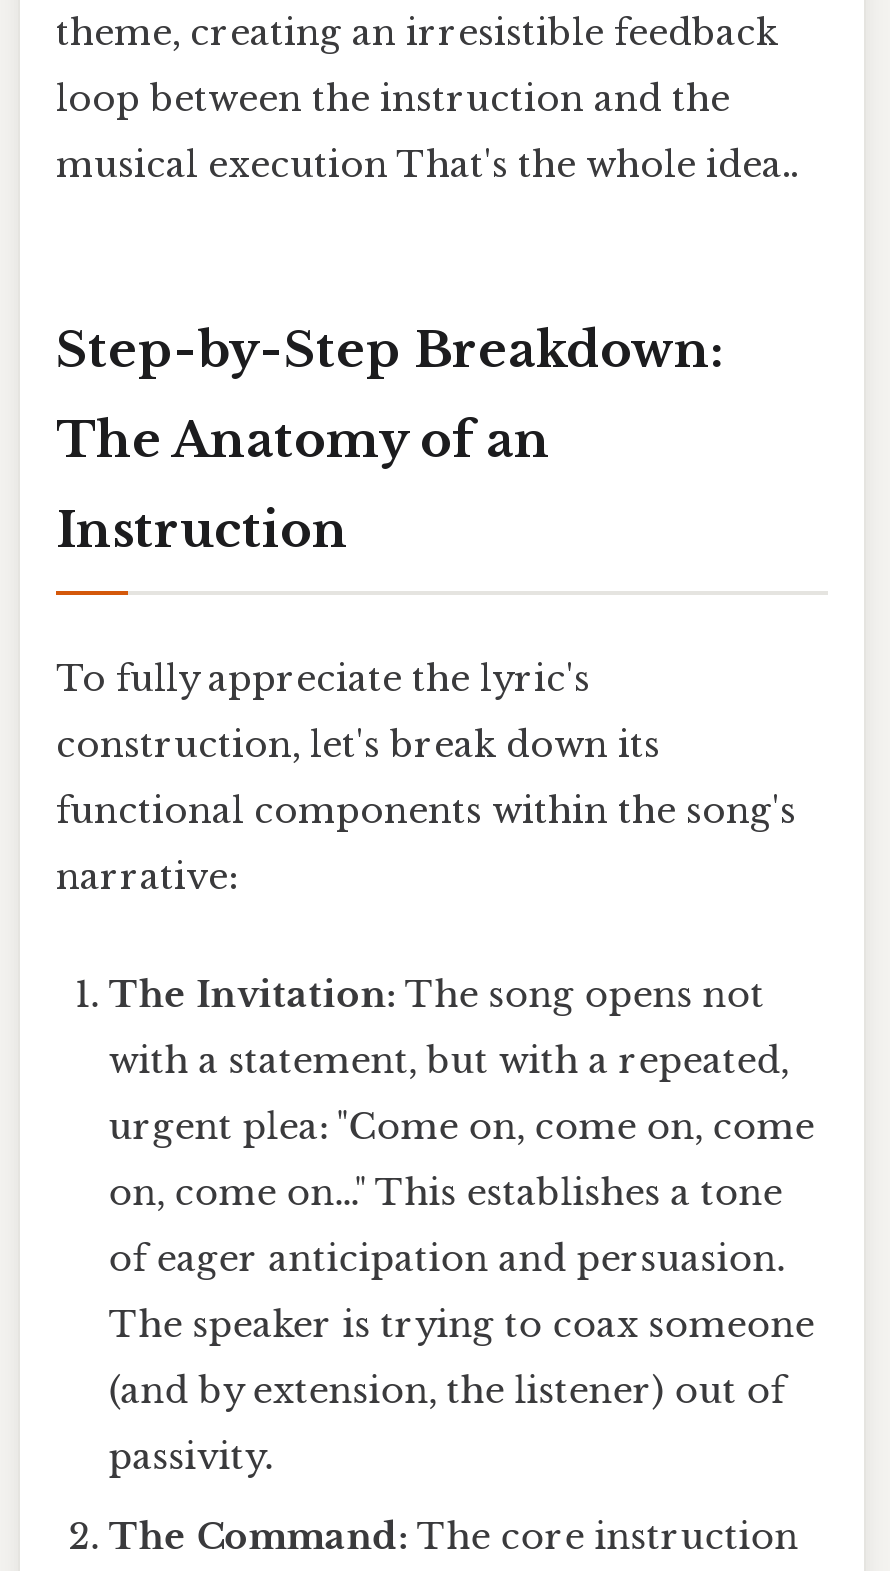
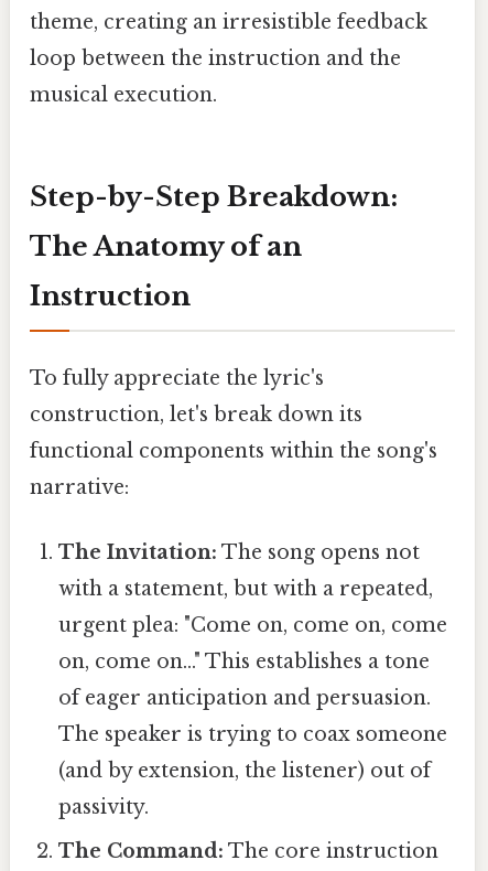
[56,143,798,187] musical execution That's the whole idea.. -> [30,83,217,107] musical execution.

